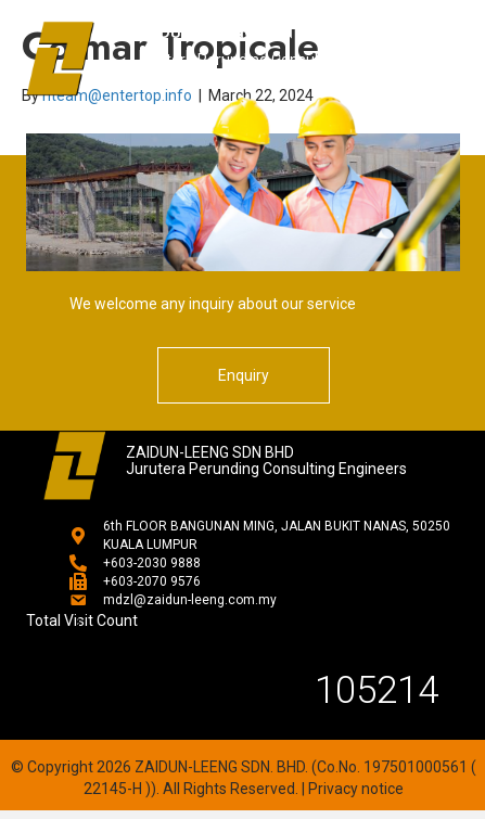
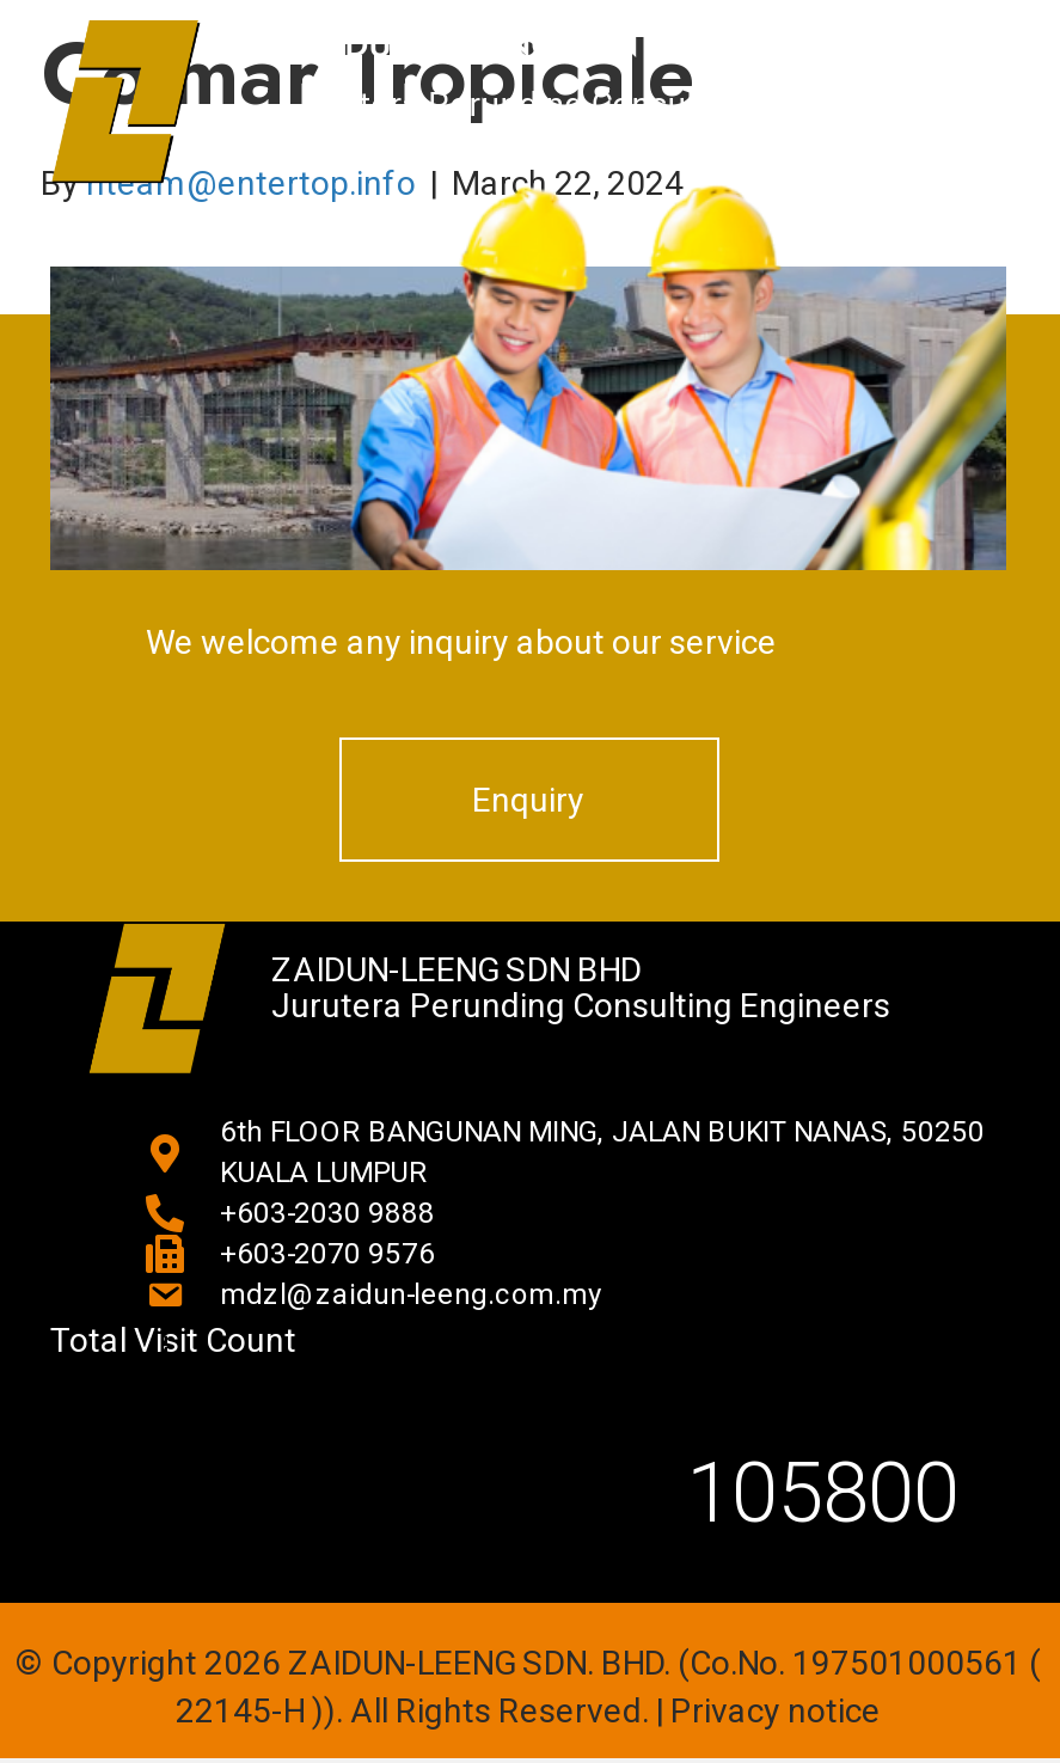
[315,668,438,713] 105214 -> [686,1445,958,1543] 105800

